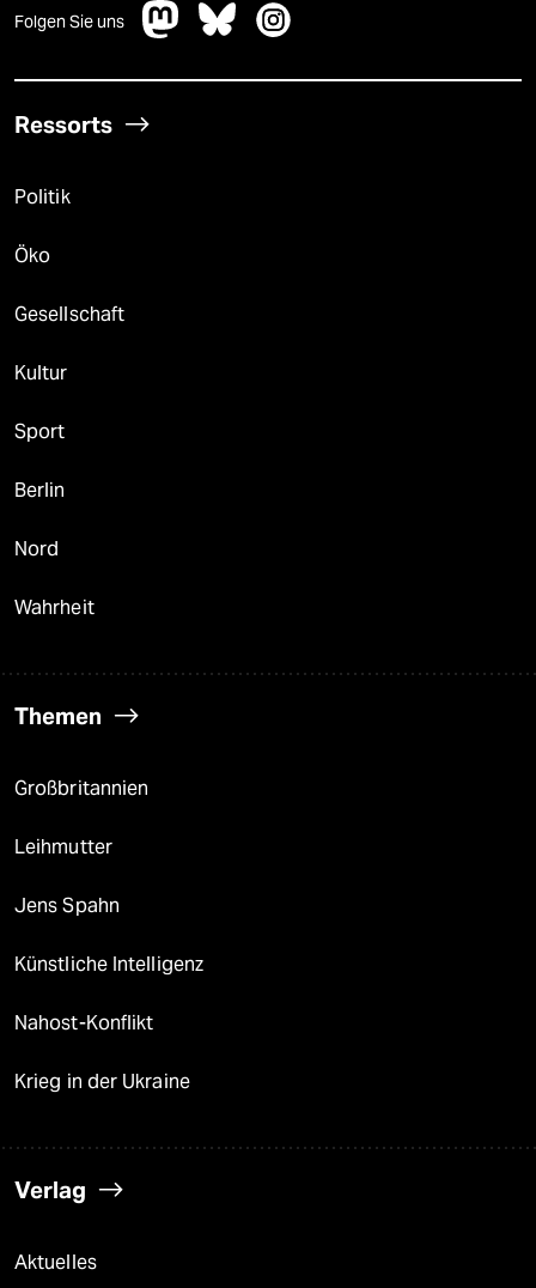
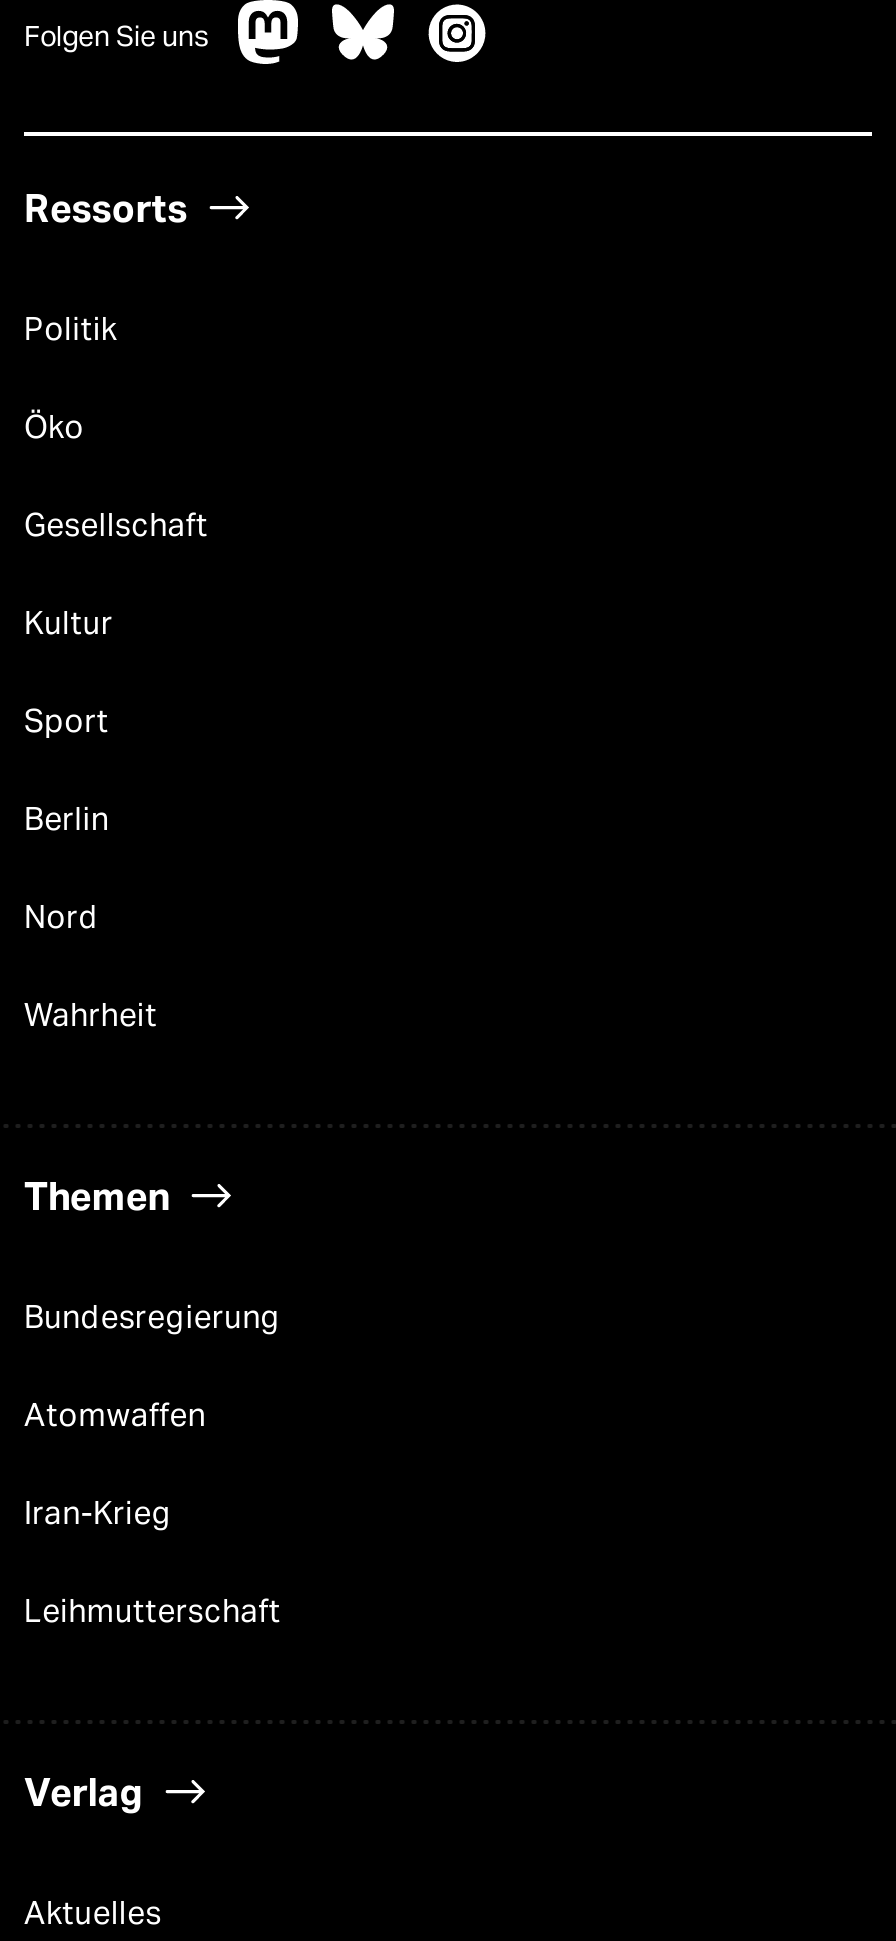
[14,777,203,1093] Großbritannien | Leihmutter | Jens Spahn | Künstliche Intelligenz | Nahost-Konflikt | Krieg in der Ukraine -> [24,1298,281,1630] Bundesregierung | Atomwaffen | Iran-Krieg | Leihmutterschaft

